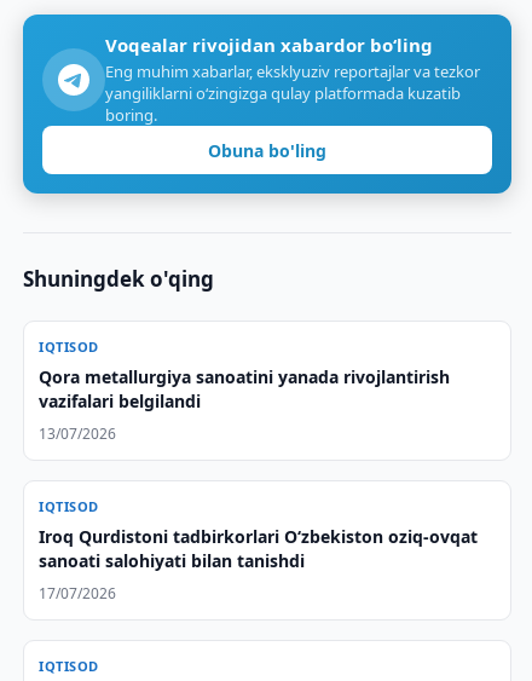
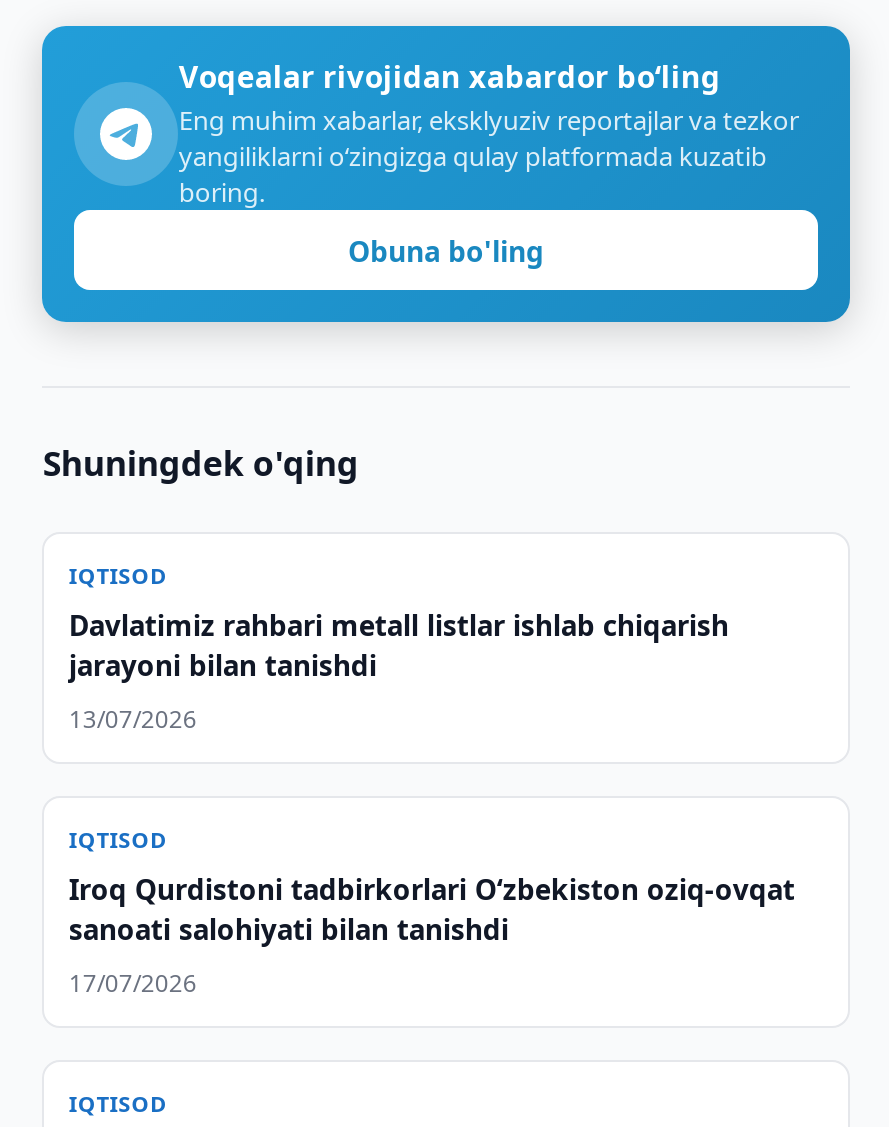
[39,365,450,412] Qora metallurgiya sanoatini yanada rivojlantirish | vazifalari belgilandi -> [69,606,729,684] Davlatimiz rahbari metall listlar ishlab chiqarish | jarayoni bilan tanishdi

